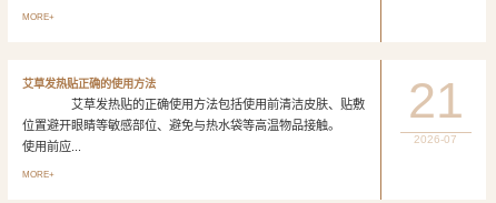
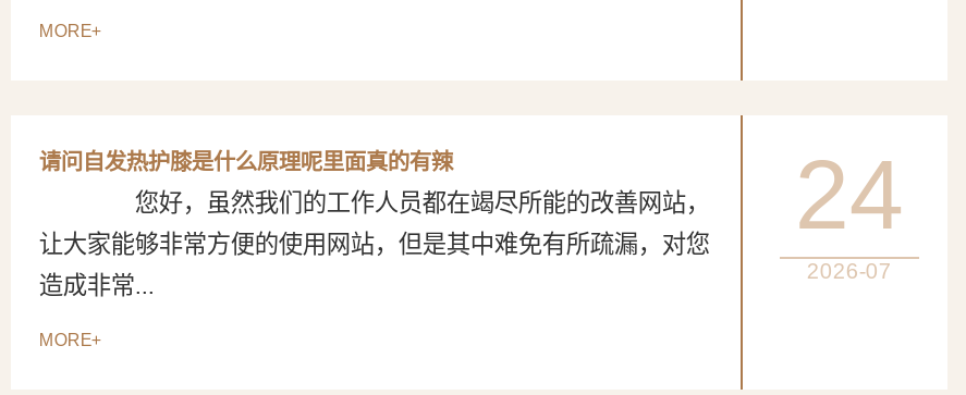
[22,77,155,89] 艾草发热贴正确的使用方法 -> [39,149,453,173] 请问自发热护膝是什么原理呢里面真的有辣
[408,72,464,128] 21 -> [795,140,904,249] 24
[22,97,365,110] 艾草发热贴的正确使用方法包括使用前清洁皮肤、贴敷 -> [39,188,710,215] 您好，虽然我们的工作人员都在竭尽所能的改善网站，
[22,118,365,132] 位置避开眼睛等敏感部位、避免与热水袋等高温物品接触。 -> [39,230,710,256] 让大家能够非常方便的使用网站，但是其中难免有所疏漏，对您
[22,139,81,153] 使用前应... -> [39,271,154,297] 造成非常...

